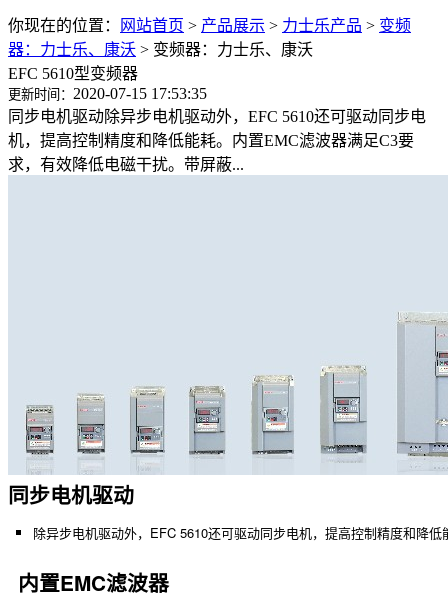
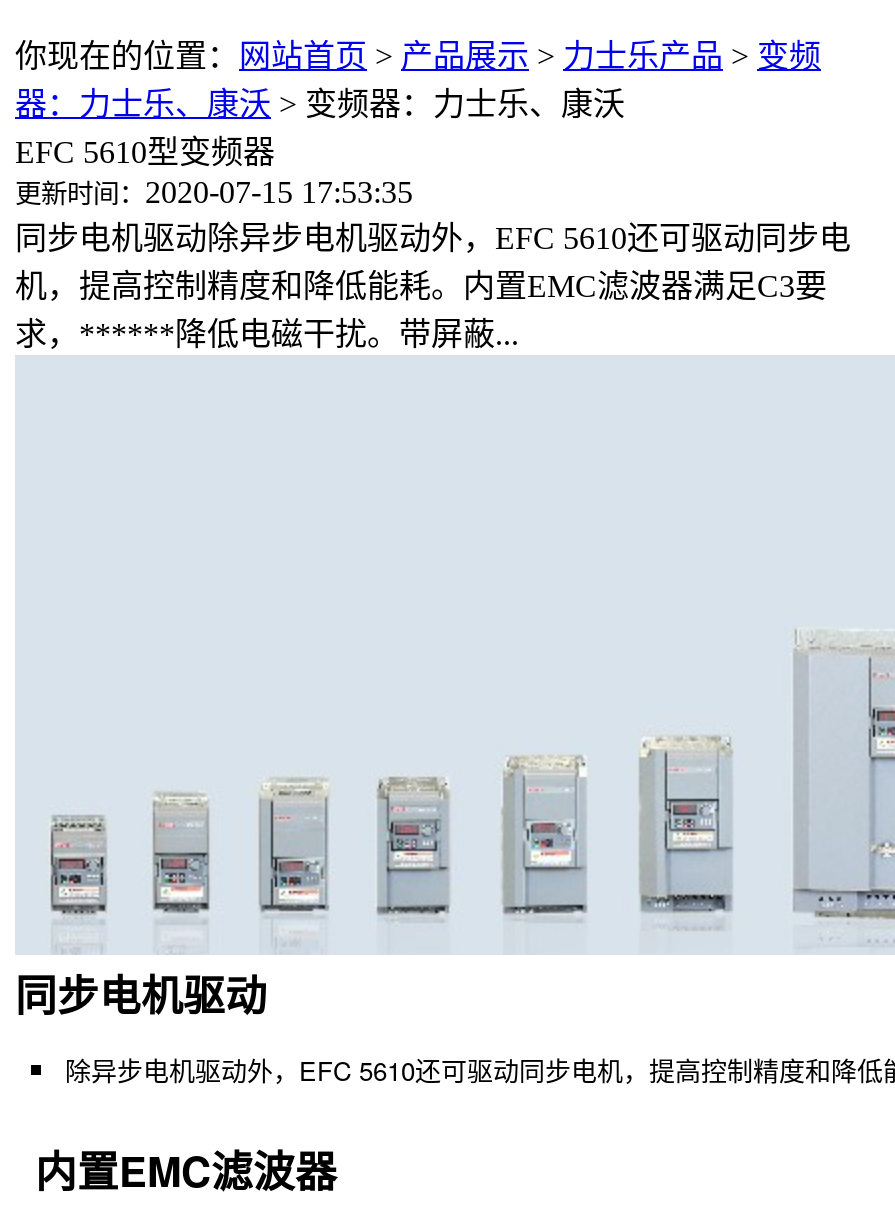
[8,156,244,173] 求，有效降低电磁干扰。带屏蔽... -> [15,317,519,351] 求，******降低电磁干扰。带屏蔽...

